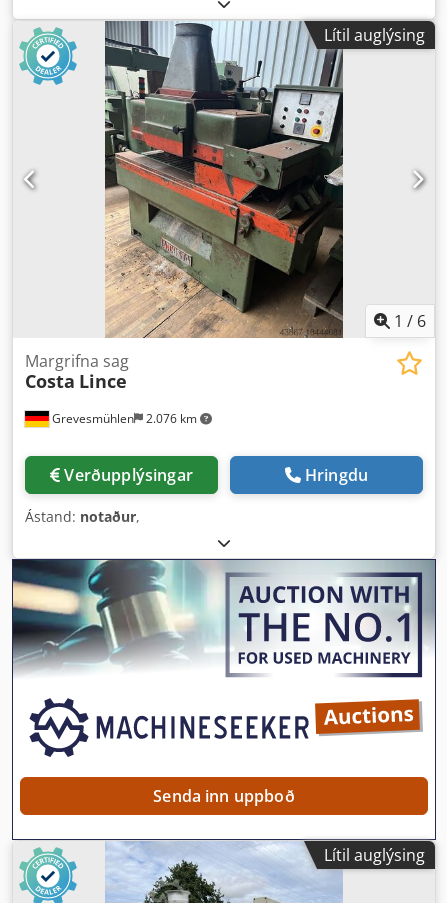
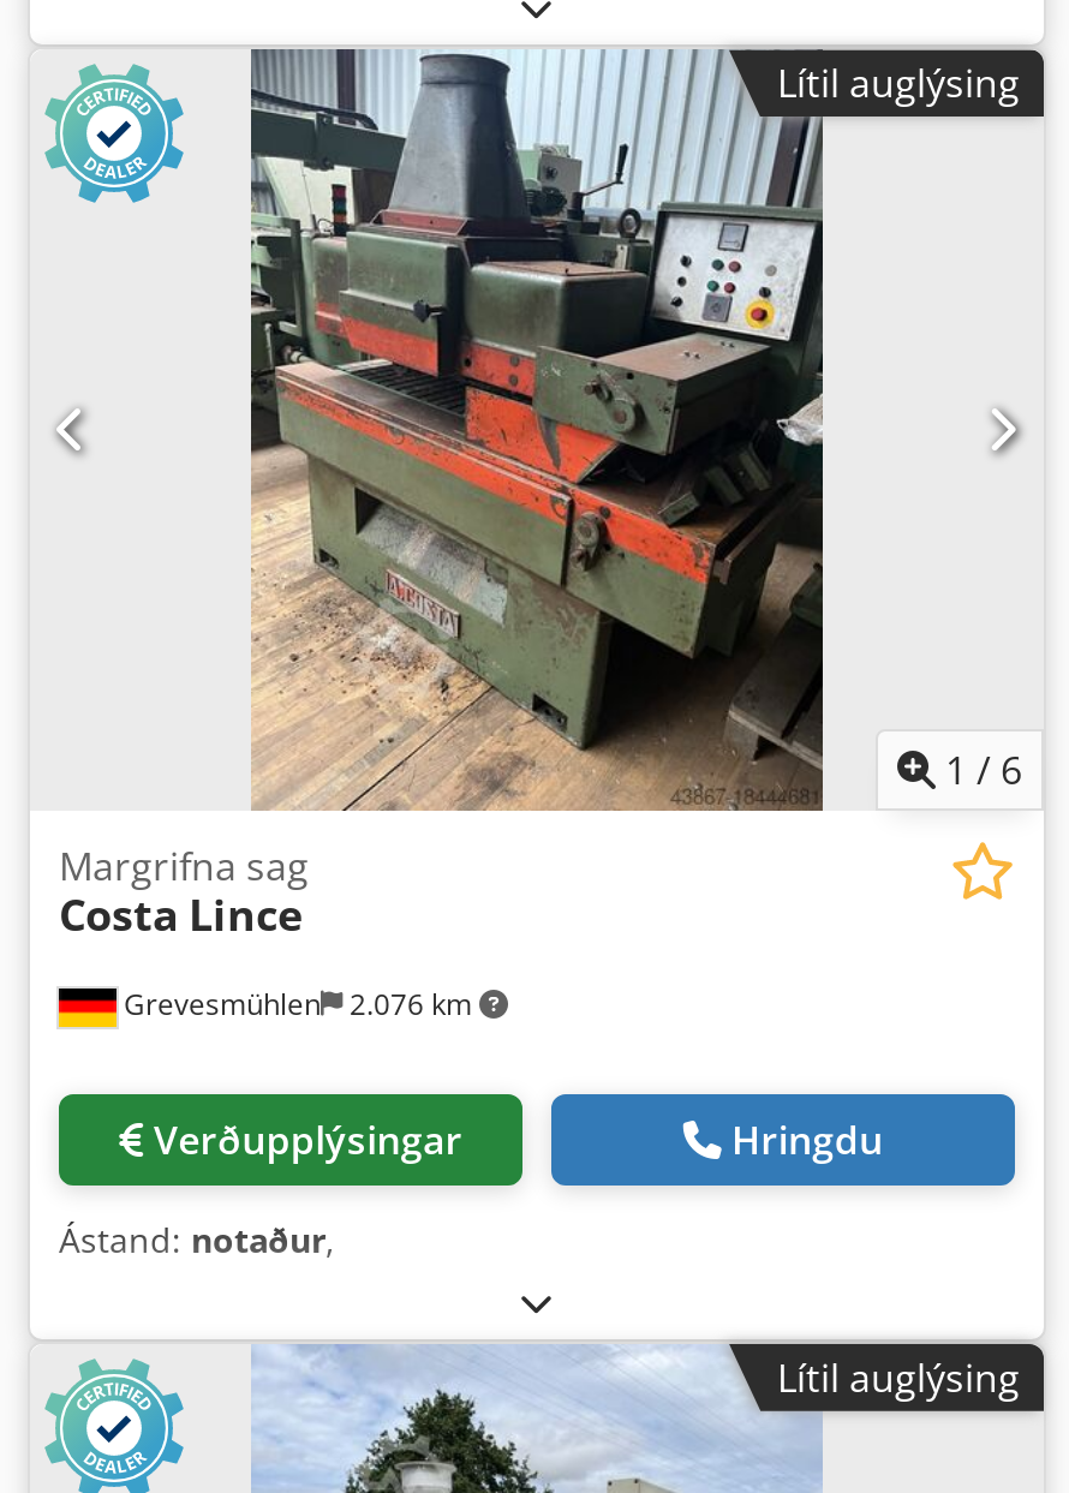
[11,558,437,841] [image] | Senda inn uppboð -> none

